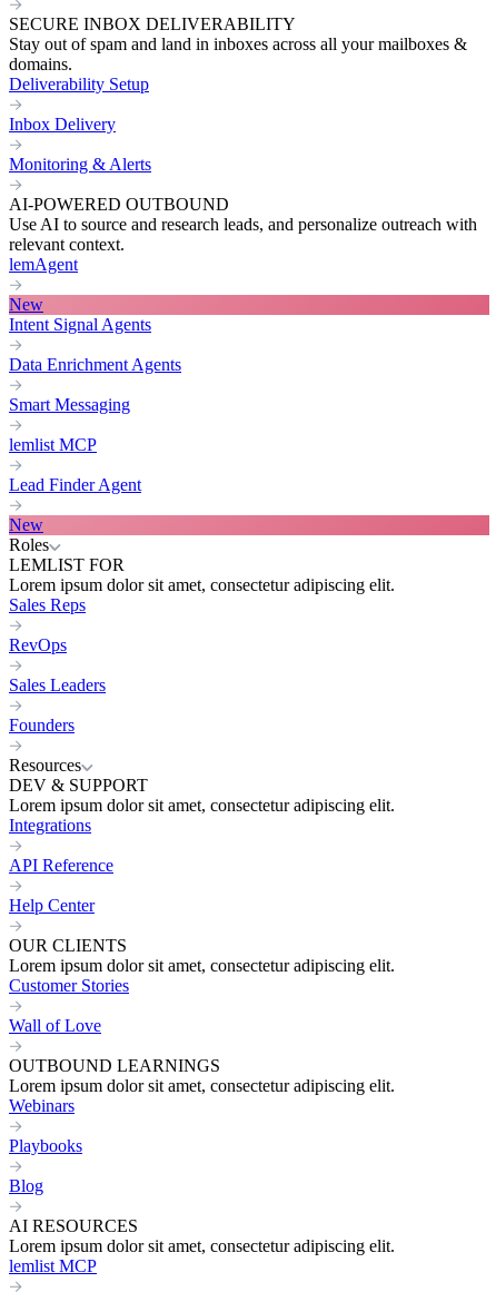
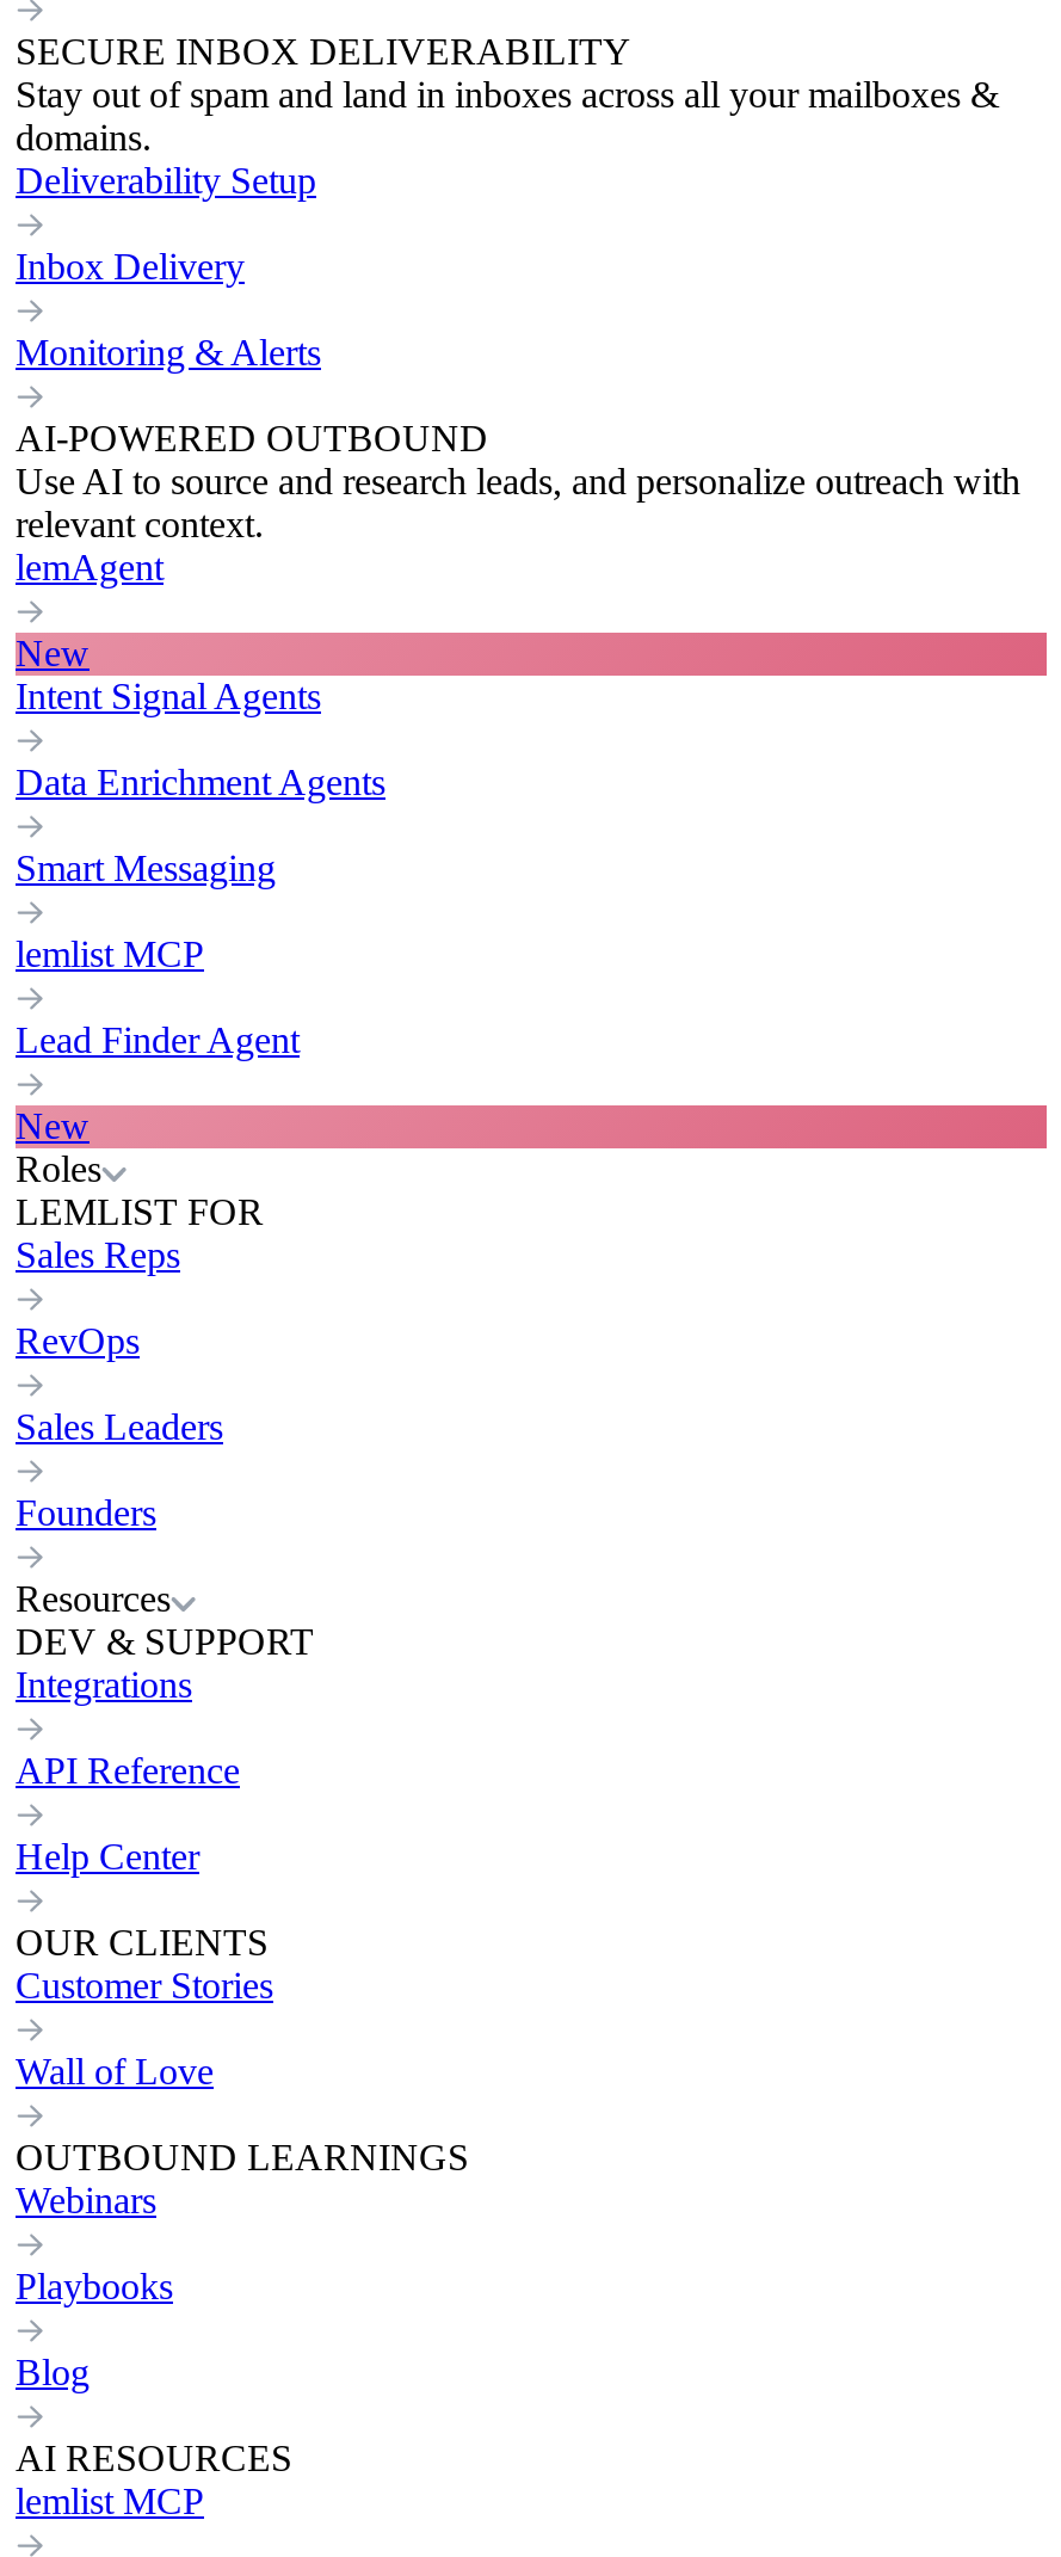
[9,575,395,594] Lorem ipsum dolor sit amet, consectetur adipiscing elit. -> none
[9,796,395,815] Lorem ipsum dolor sit amet, consectetur adipiscing elit. -> none
[9,956,395,975] Lorem ipsum dolor sit amet, consectetur adipiscing elit. -> none
[9,1076,395,1095] Lorem ipsum dolor sit amet, consectetur adipiscing elit. -> none
[9,1236,395,1255] Lorem ipsum dolor sit amet, consectetur adipiscing elit. -> none

